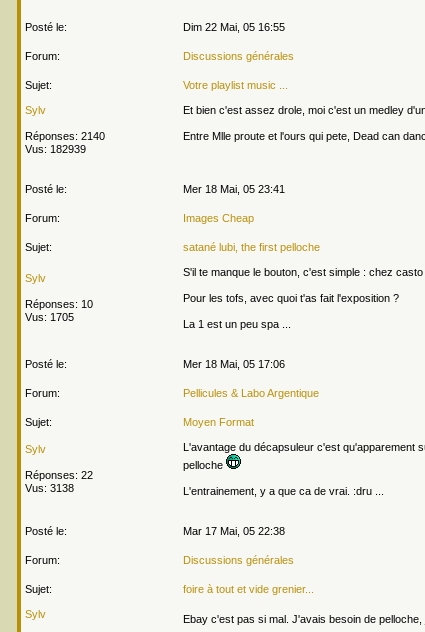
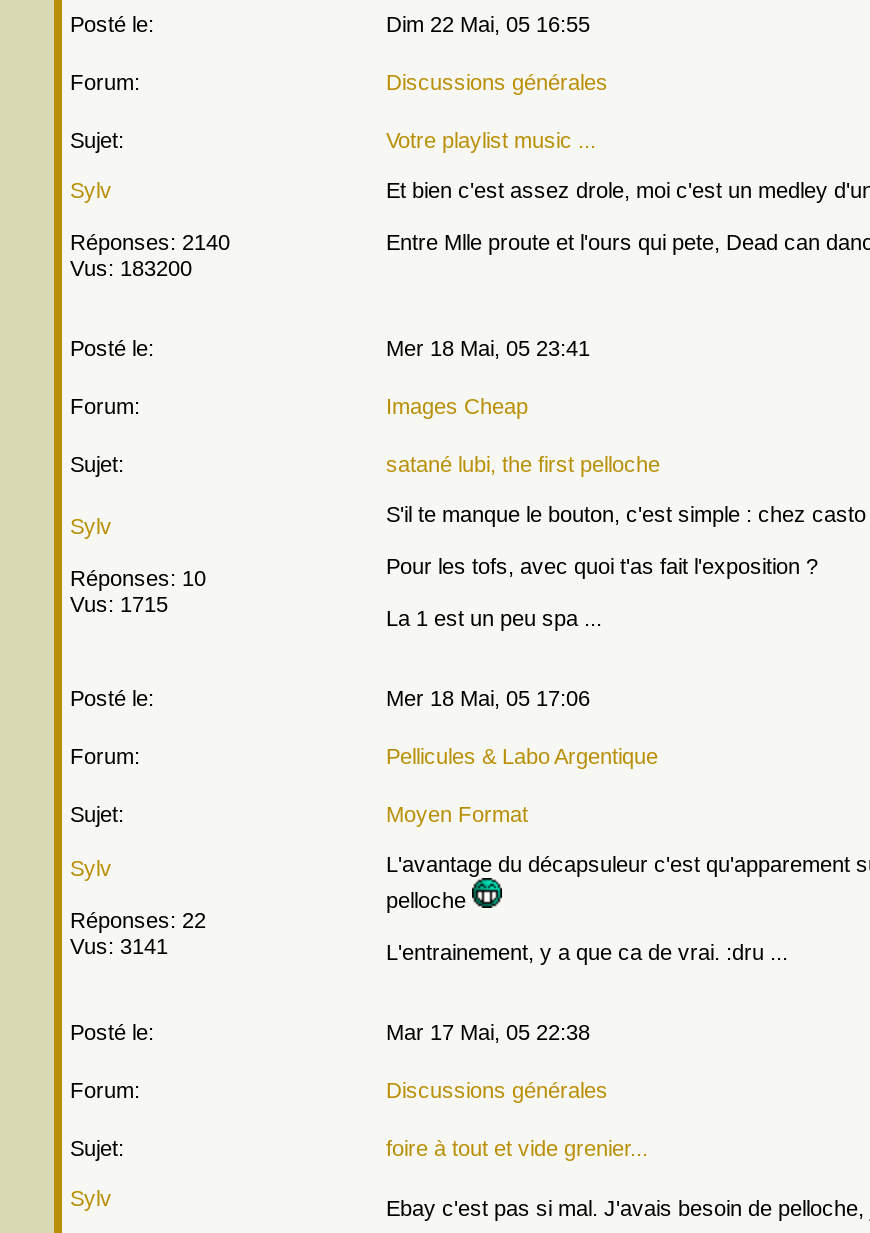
[25,143,86,155] Vus: 182939 -> [70,256,192,280] Vus: 183200
[25,311,74,323] Vus: 1705 -> [70,592,168,616] Vus: 1715
[25,482,74,494] Vus: 3138 -> [70,934,168,958] Vus: 3141

